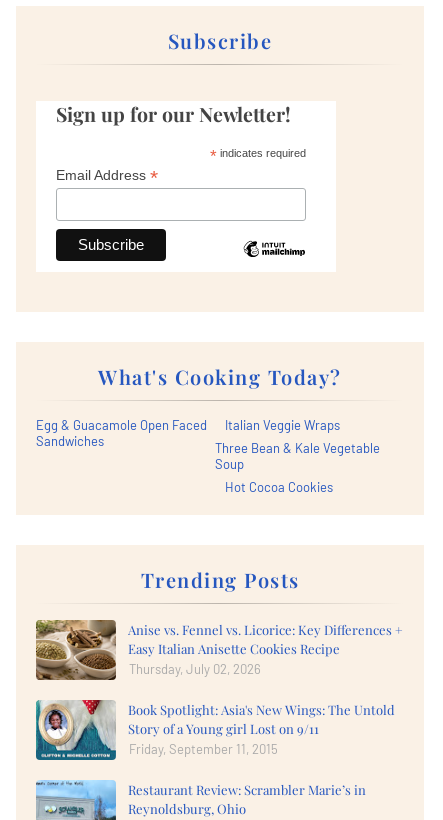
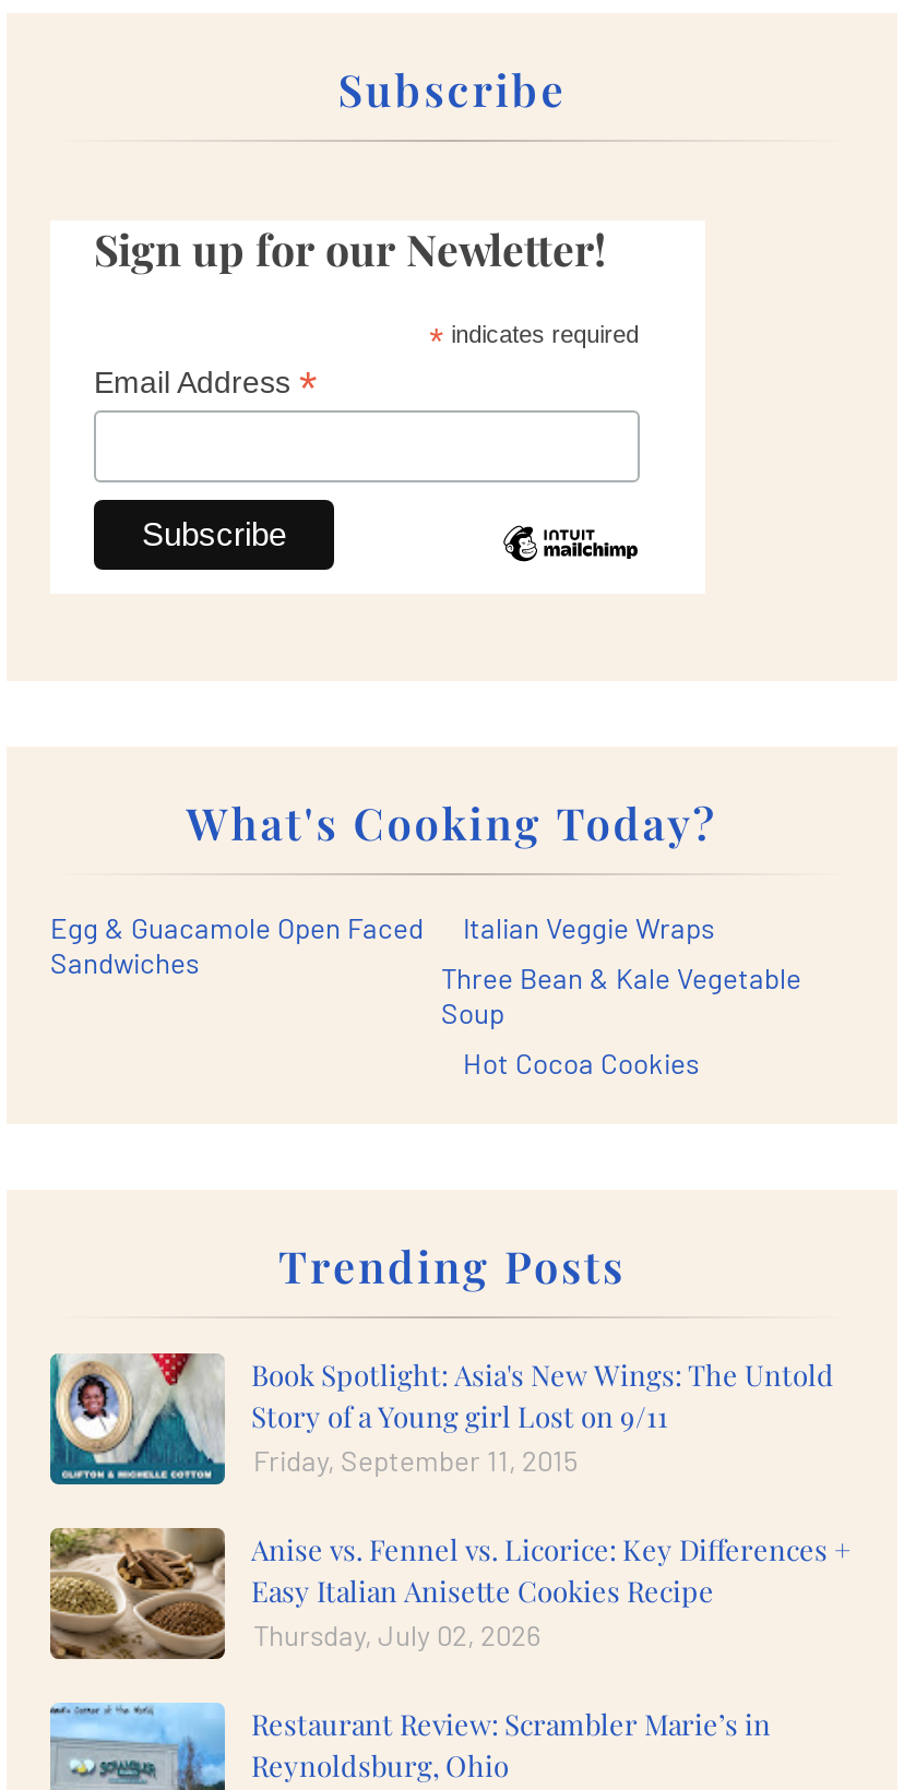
moved [34,618,403,682] -> [46,1524,852,1663]: [image] | Anise vs. Fennel vs. Licorice: Key Differences + | Easy Italian Anisette Cookies Recipe | Thursday, July 02, 2026
moved [35,700,395,760] -> [48,1353,834,1487]: [image] | Book Spotlight: Asia's New Wings: The Untold | Story of a Young girl Lost on 9/11 | Friday, September 11, 2015

